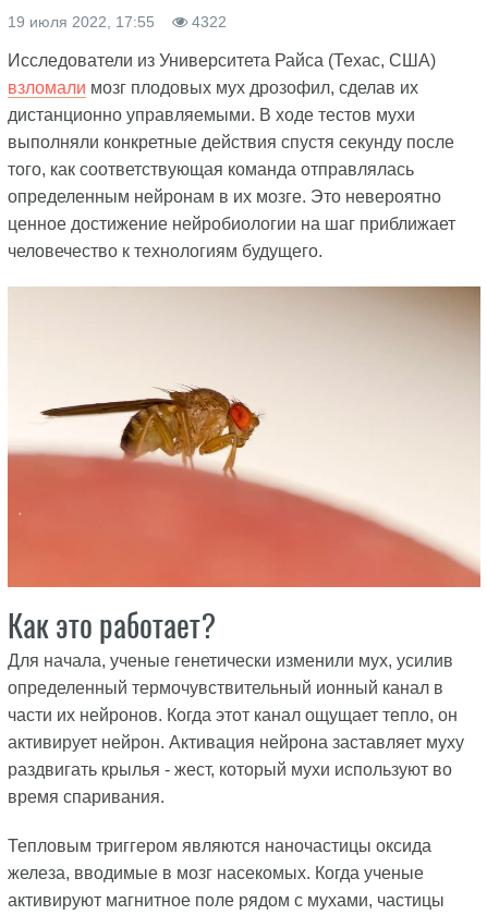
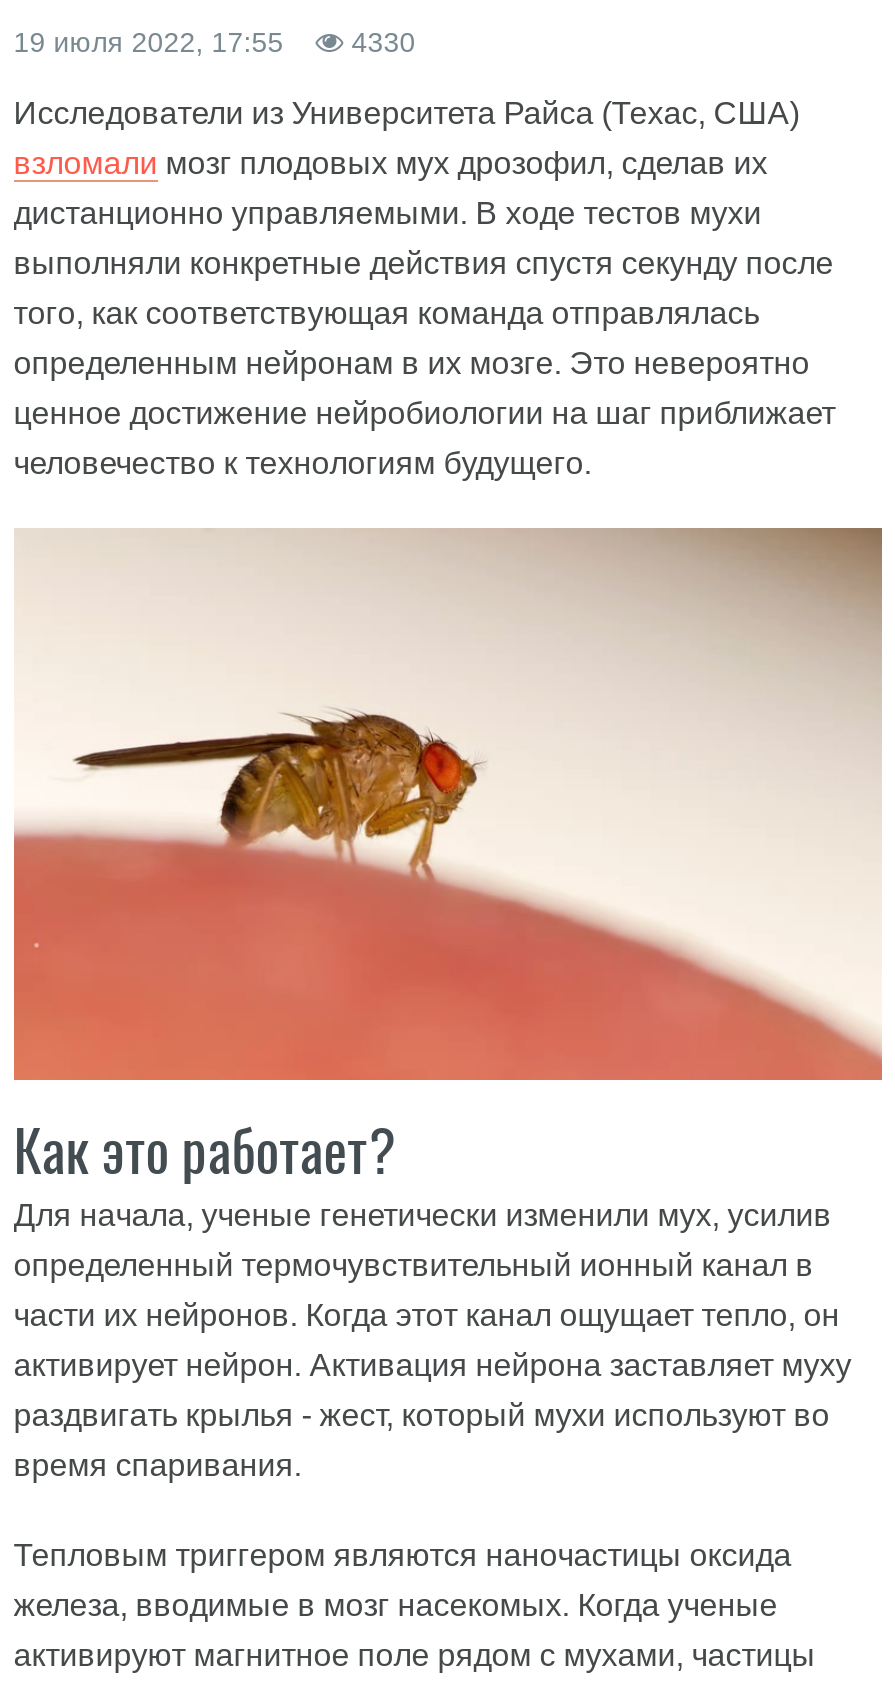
[7,13,226,30] 19 июля 2022, 17:55 4322 -> [13,26,415,58] 19 июля 2022, 17:55 4330

